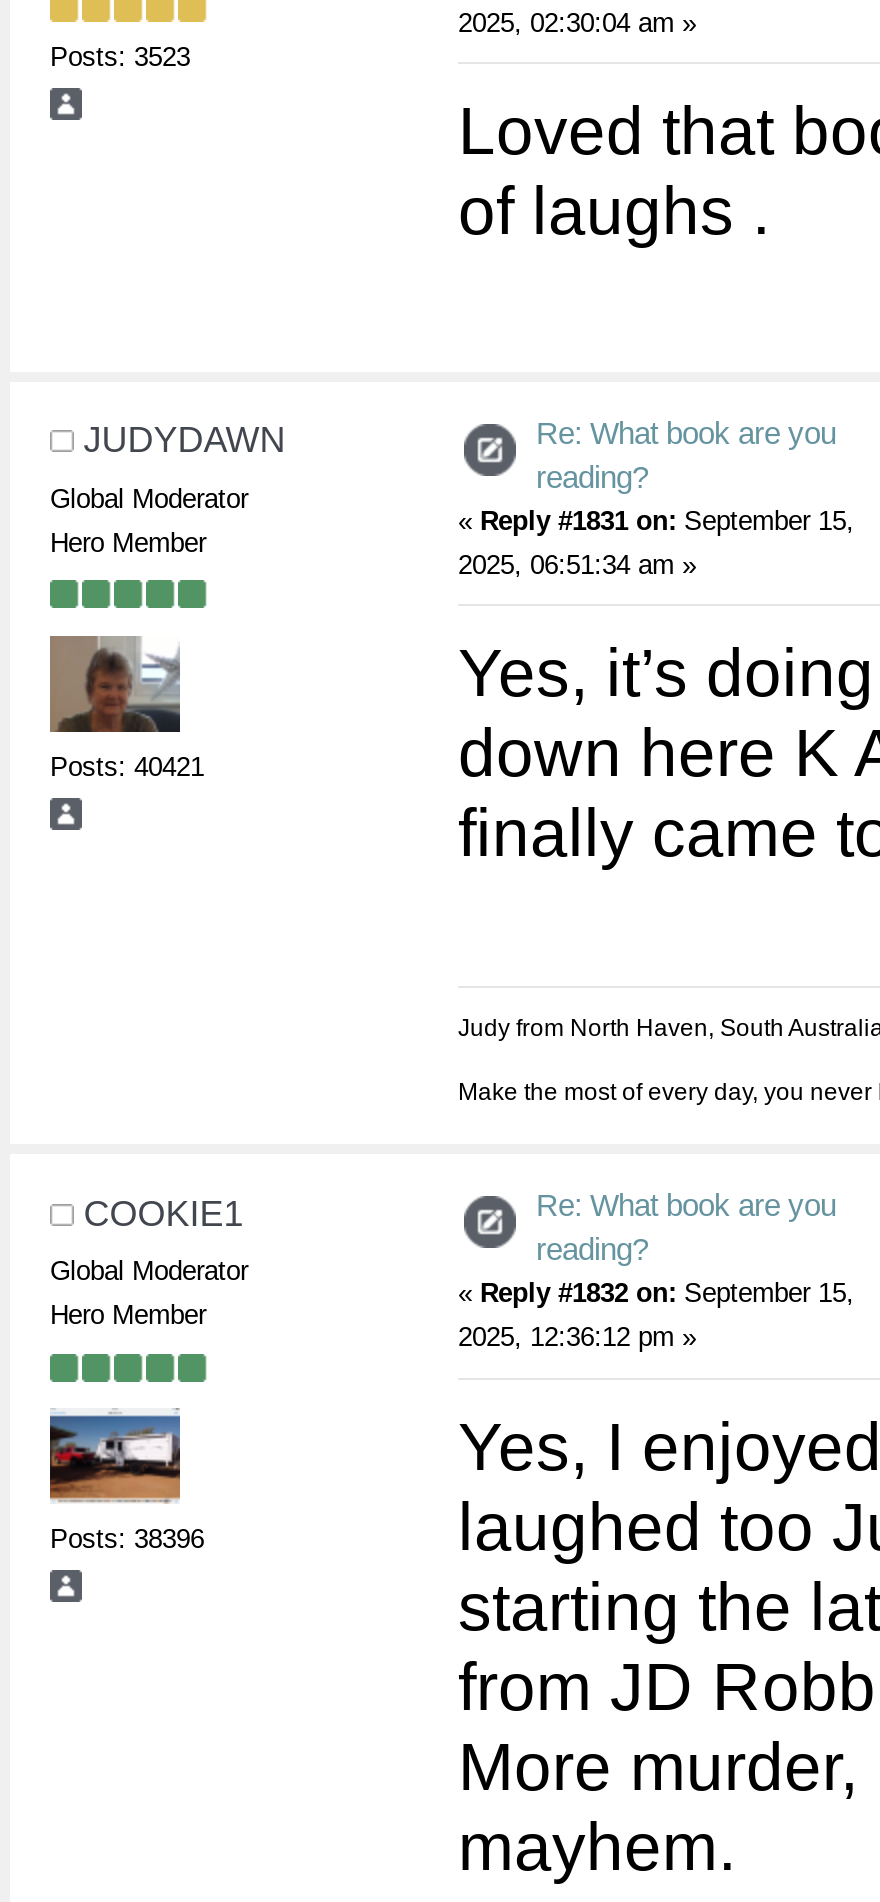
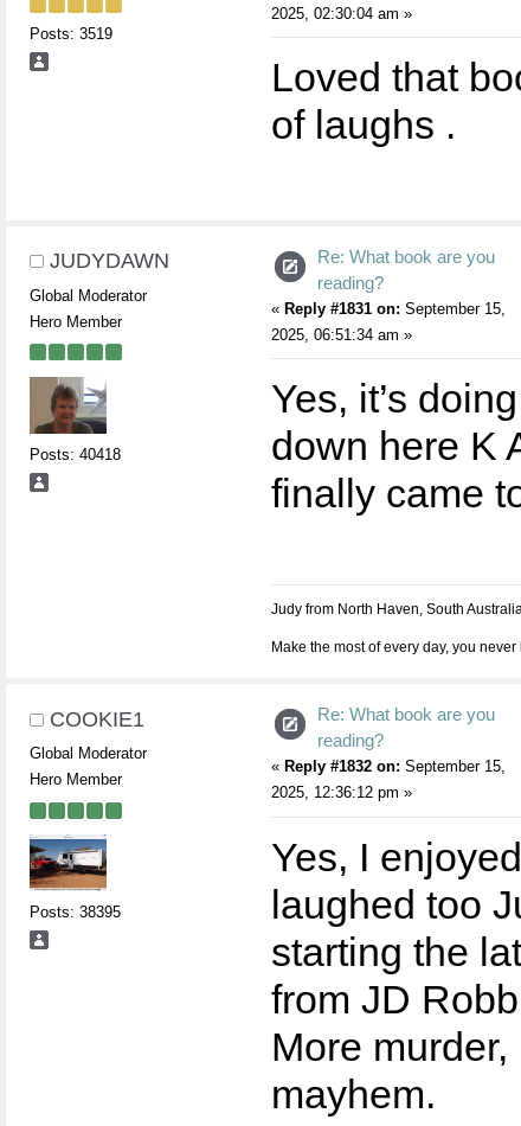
[50,43,190,73] Posts: 3523 -> [29,25,112,43] Posts: 3519
[50,752,204,782] Posts: 40421 -> [29,445,121,463] Posts: 40418
[50,1525,204,1555] Posts: 38396 -> [29,904,121,921] Posts: 38395

